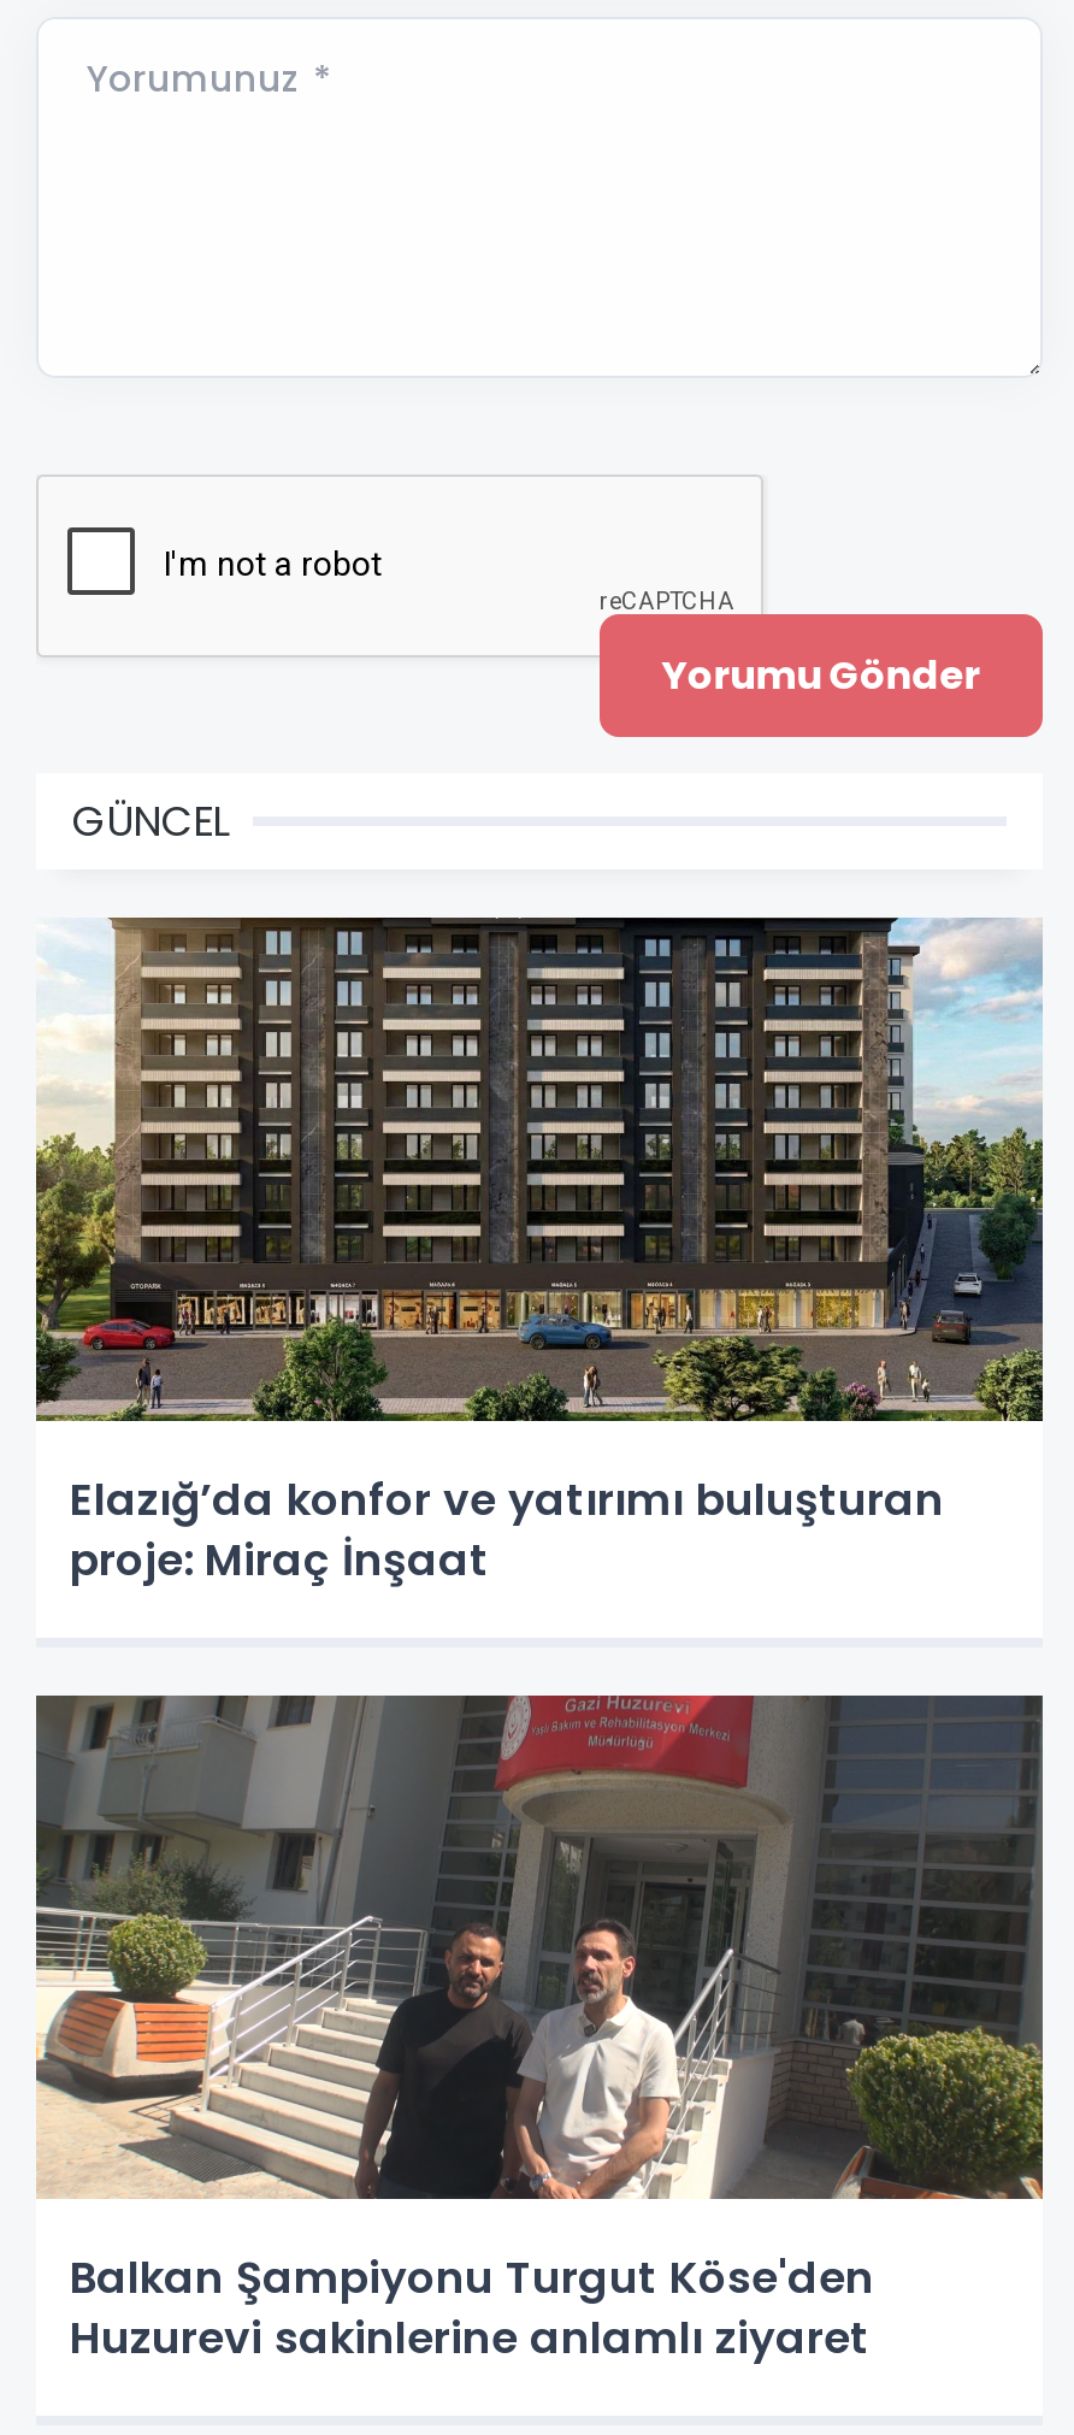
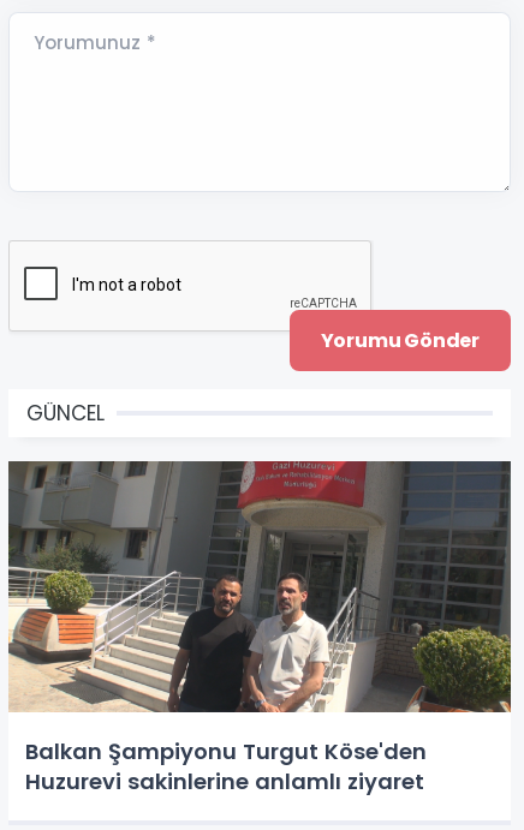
[34,915,1045,1590] [image] | Elazığ’da konfor ve yatırımı buluşturan | proje: Miraç İnşaat -> none

